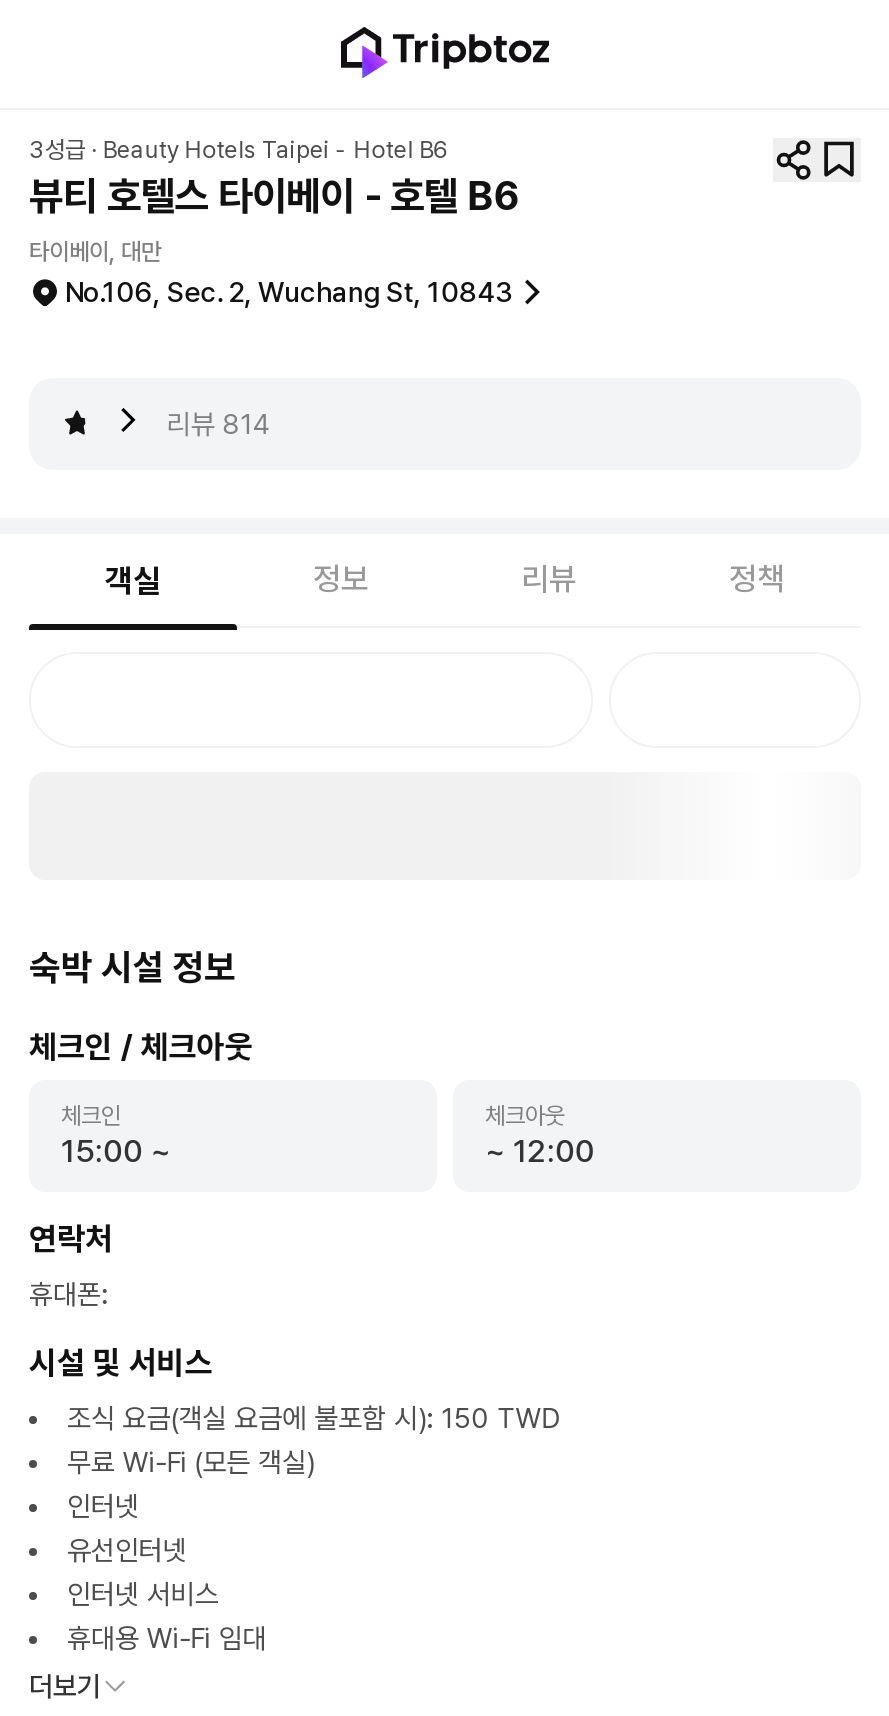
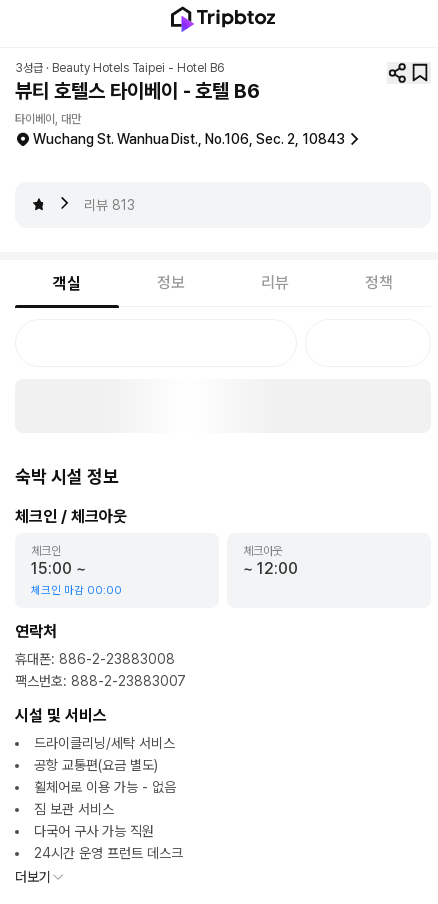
[65,276,513,308] No.106, Sec. 2, Wuchang St, 10843 -> [33,131,345,147] Wuchang St. Wanhua Dist., No.106, Sec. 2, 10843
[167,408,271,440] 리뷰 814 -> [84,197,135,213] 리뷰 813
none -> [31,584,122,597] 체크인 마감 00:00
[29,1278,109,1310] 휴대폰: -> [15,651,186,689] 휴대폰: 886-2-23883008 | 팩스번호: 888-2-23883007
[67,1402,561,1654] 조식 요금(객실 요금에 불포함 시): 150 TWD | 무료 Wi-Fi (모든 객실) | 인터넷 | 유선인터넷 | 인터넷 서비스 | 휴대용 Wi-Fi 임대 -> [34,735,183,861] 드라이클리닝/세탁 서비스 | 공항 교통편(요금 별도) | 휠체어로 이용 가능 - 없음 | 짐 보관 서비스 | 다국어 구사 가능 직원 | 24시간 운영 프런트 데스크

